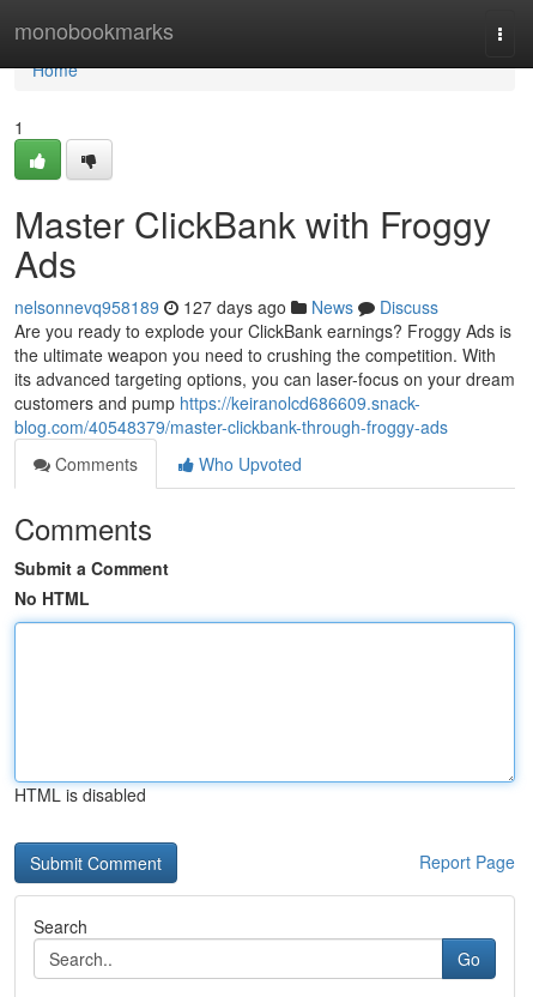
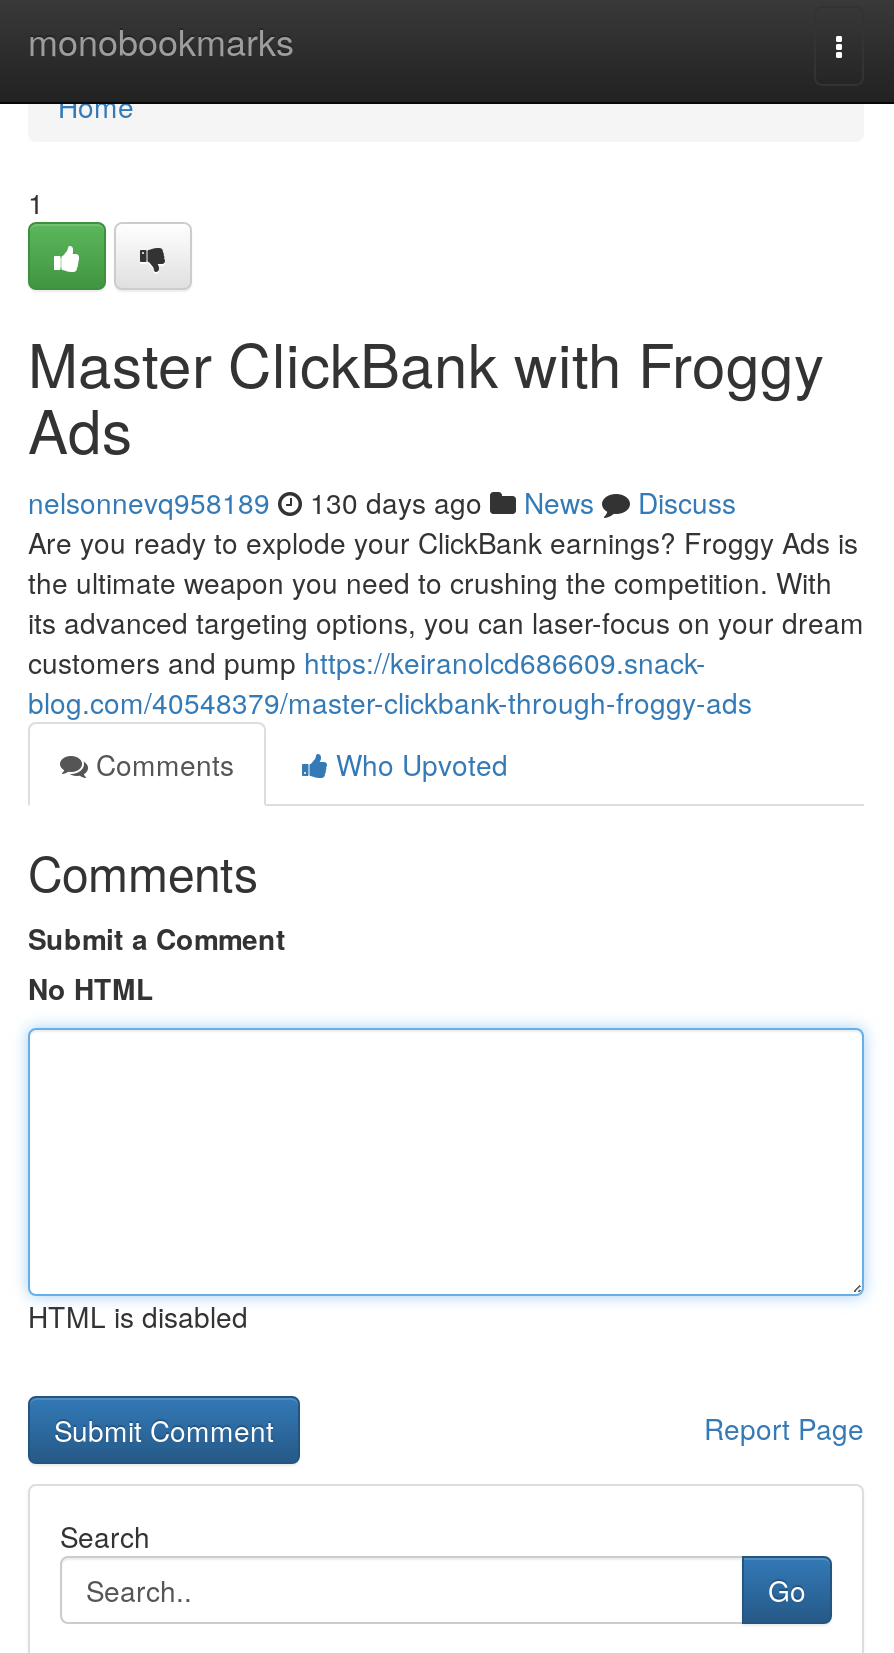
[14,295,438,319] nelsonnevq958189 127 days ago News Discuss -> [28,482,736,522] nelsonnevq958189 130 days ago News Discuss

